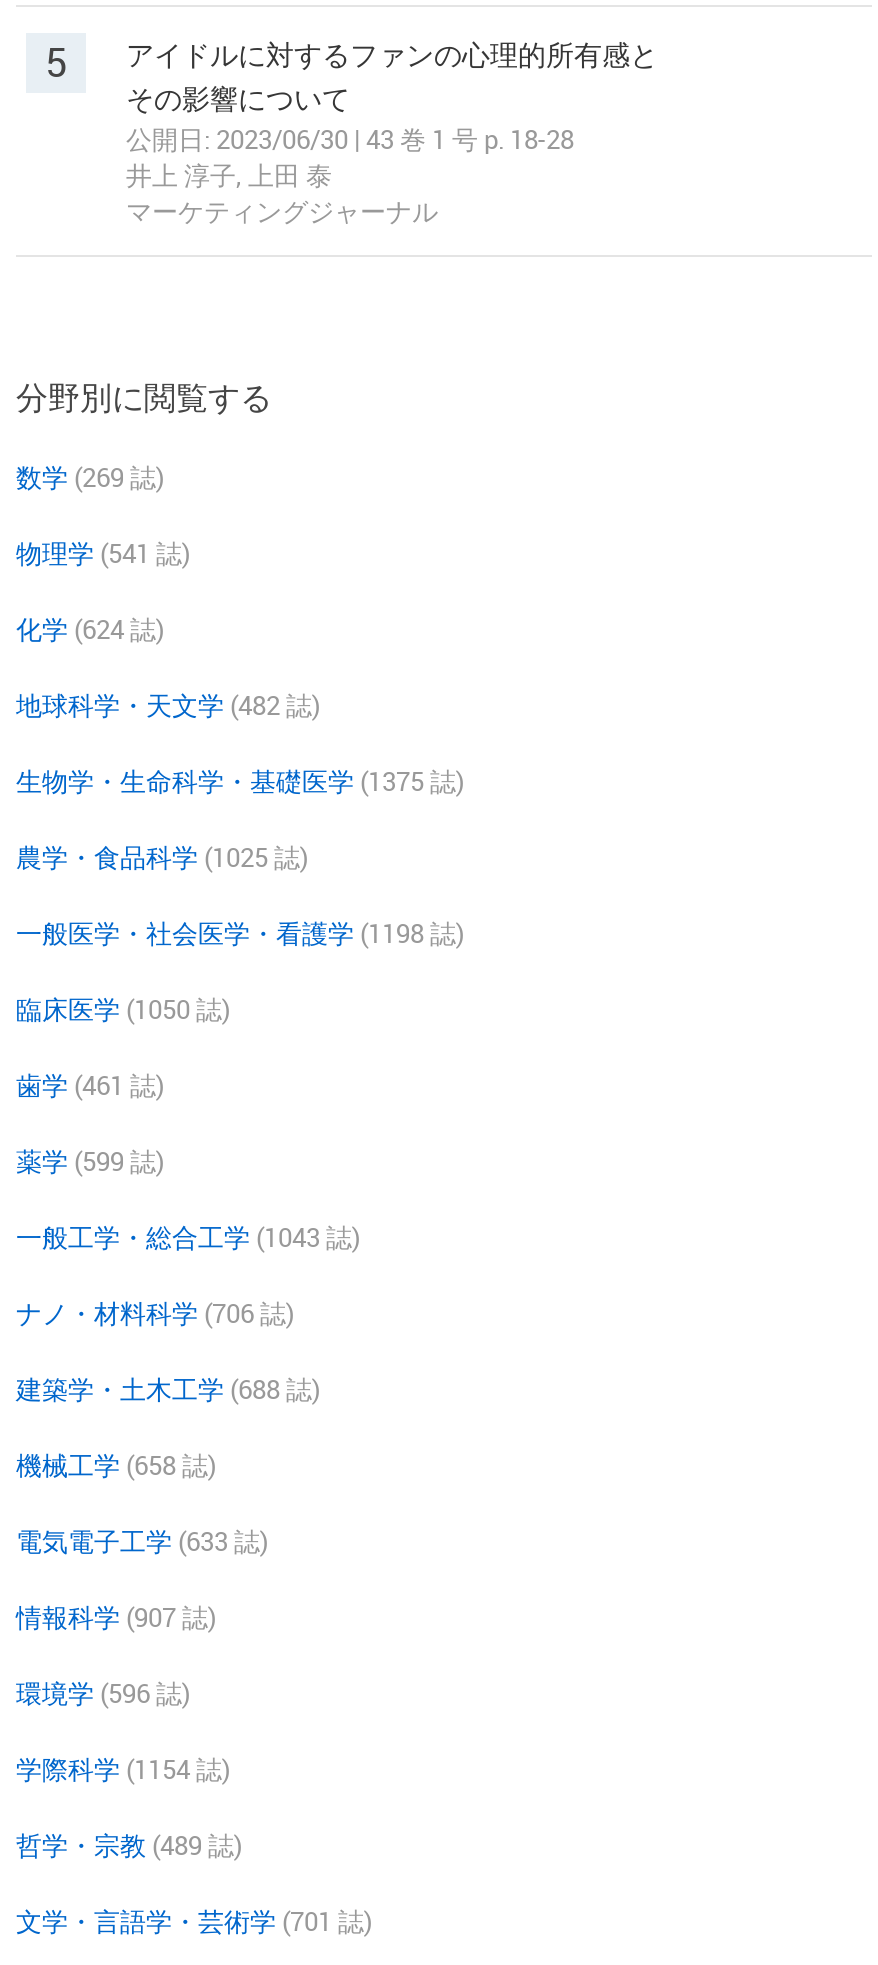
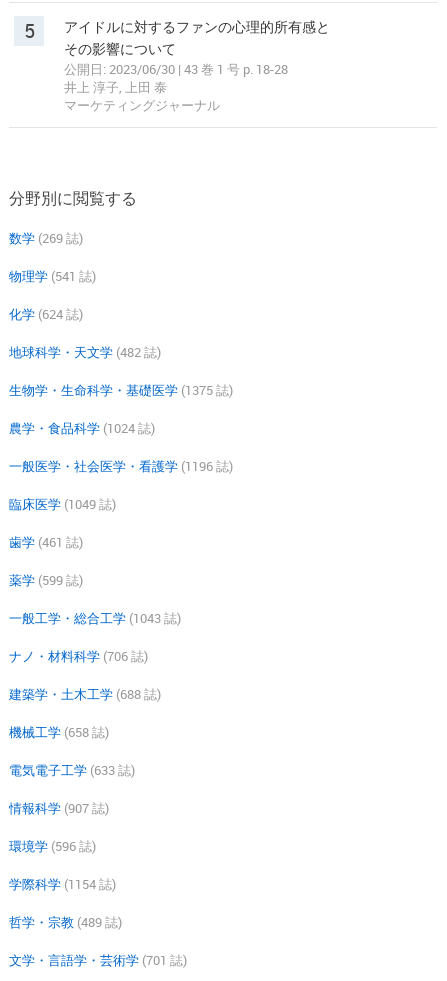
[16,839,308,875] 農学・食品科学 (1025 誌) -> [9,419,155,437] 農学・食品科学 (1024 誌)
[16,915,464,951] 一般医学・社会医学・看護学 (1198 誌) -> [9,457,233,475] 一般医学・社会医学・看護学 (1196 誌)
[16,991,230,1027] 臨床医学 (1050 誌) -> [9,495,116,513] 臨床医学 (1049 誌)

